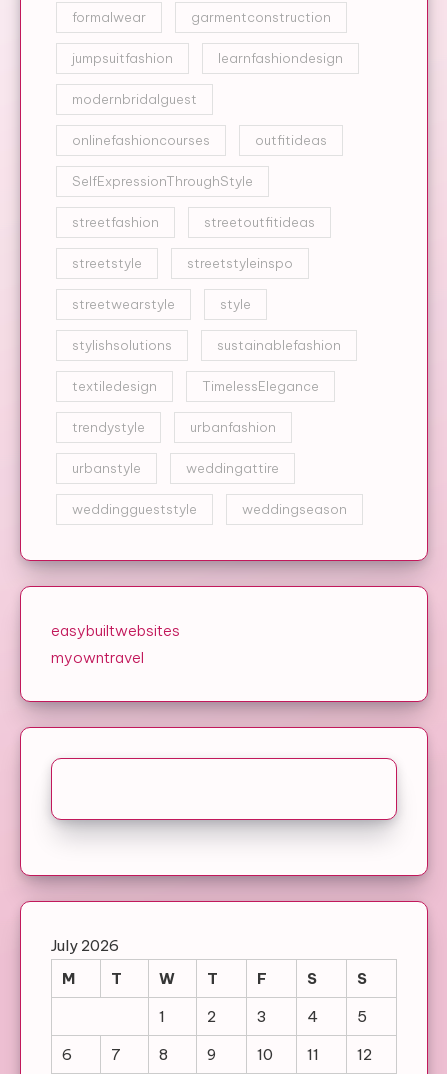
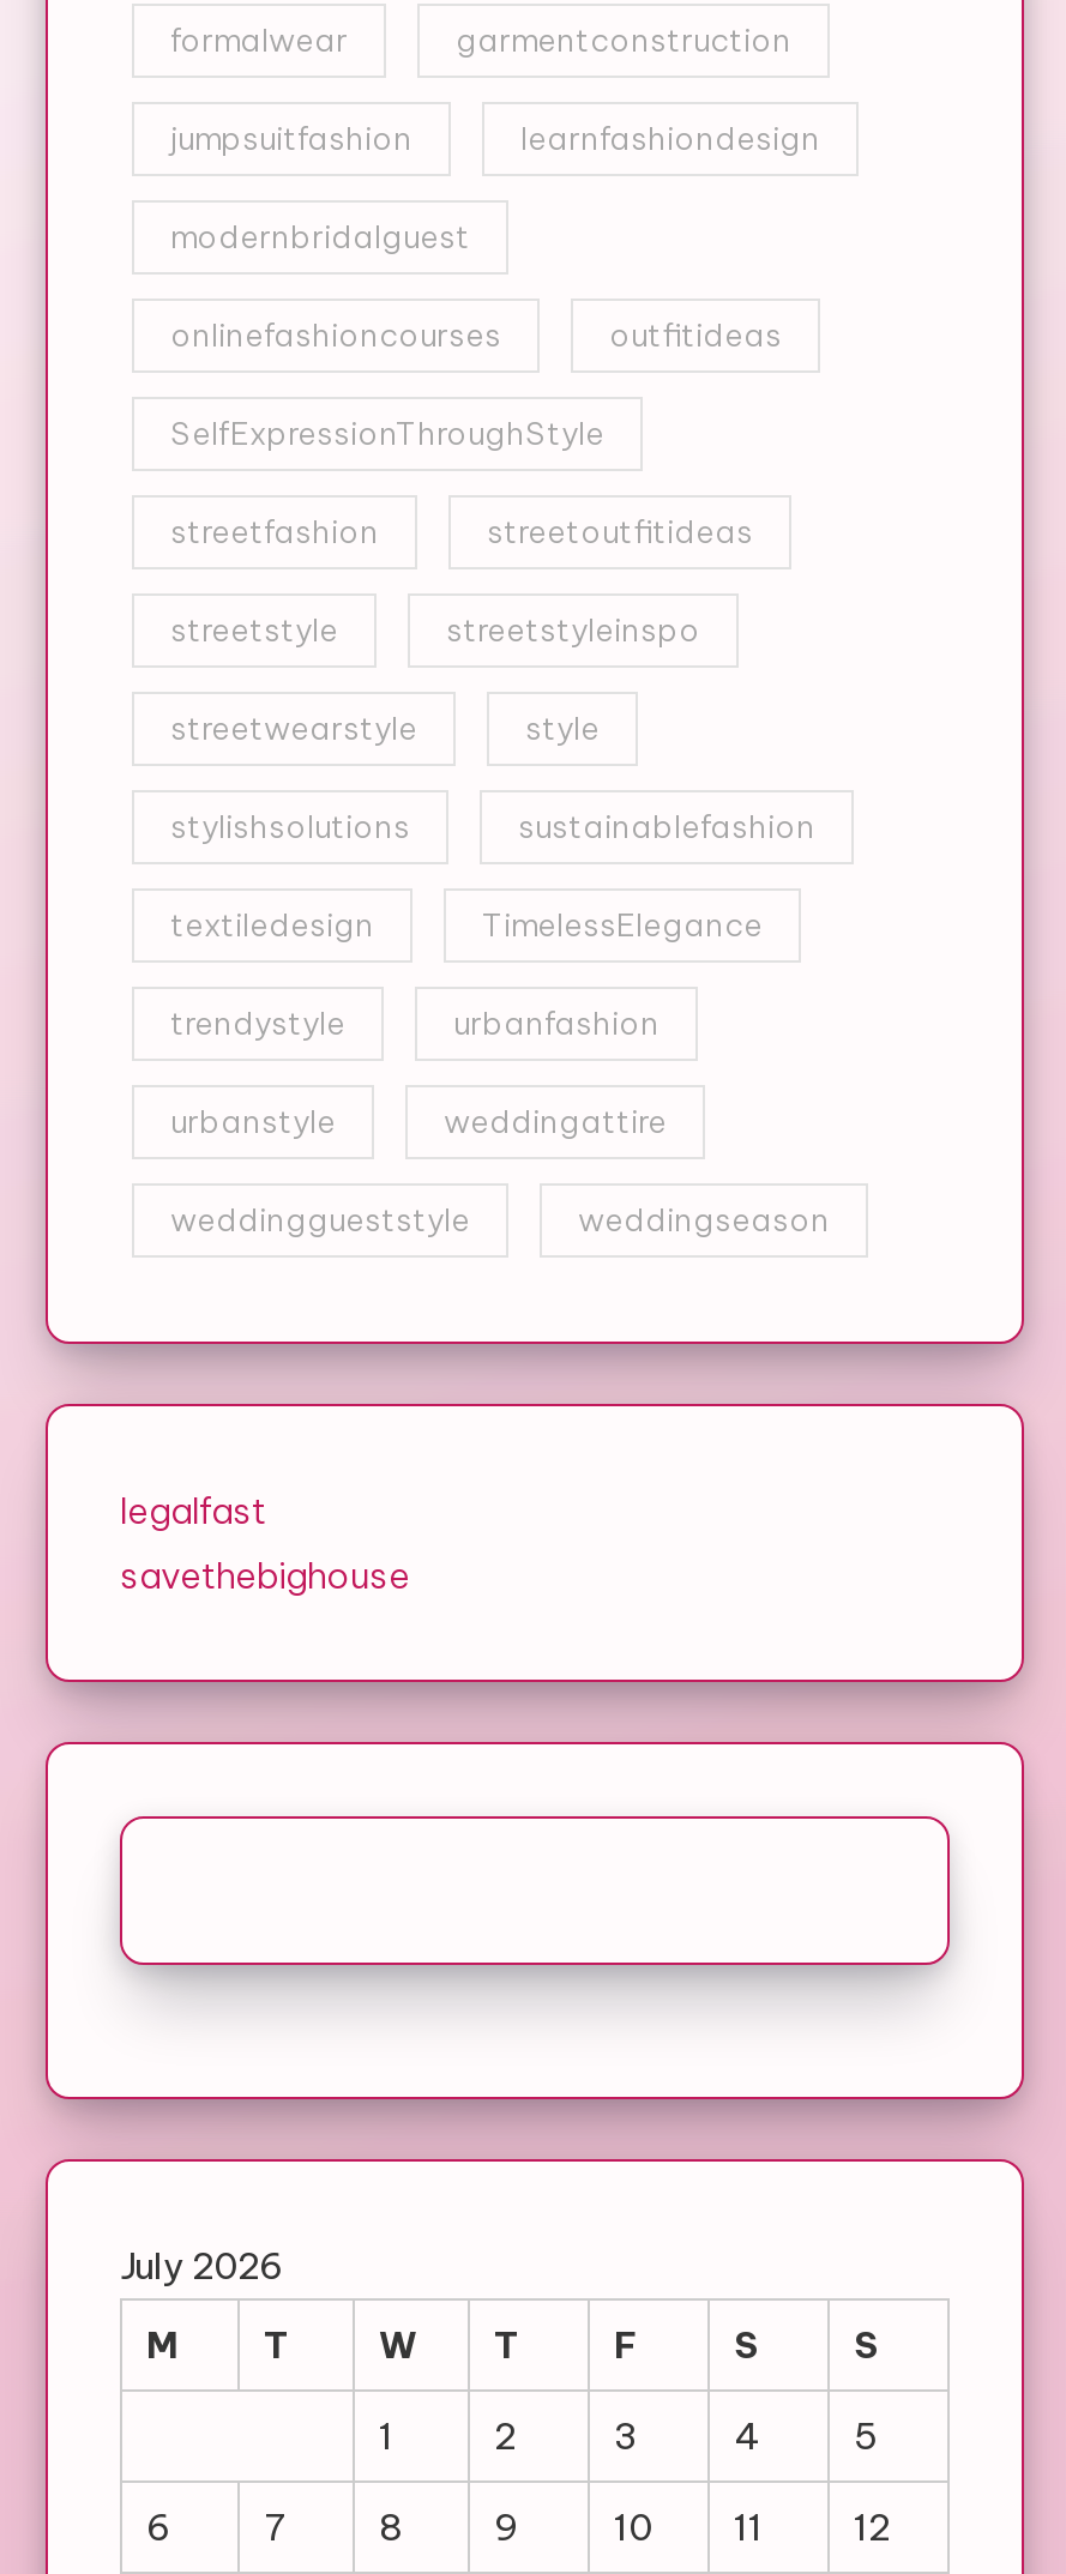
[51,621,180,667] easybuiltwebsites | myowntravel -> [120,1488,410,1598] legalfast | savethebighouse

